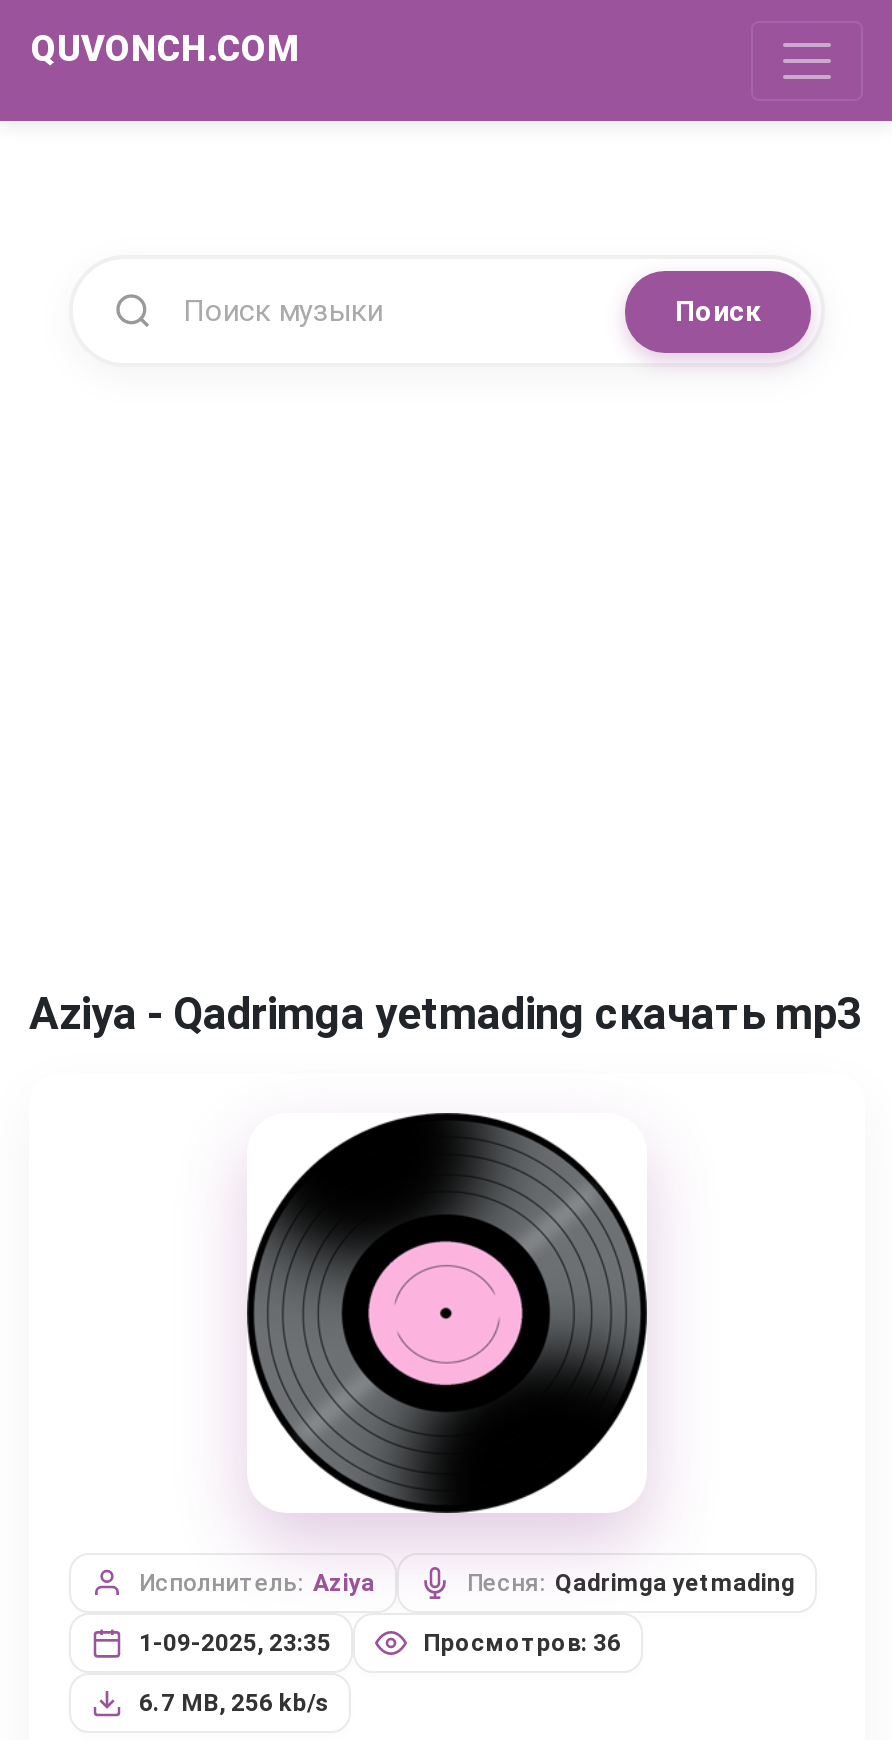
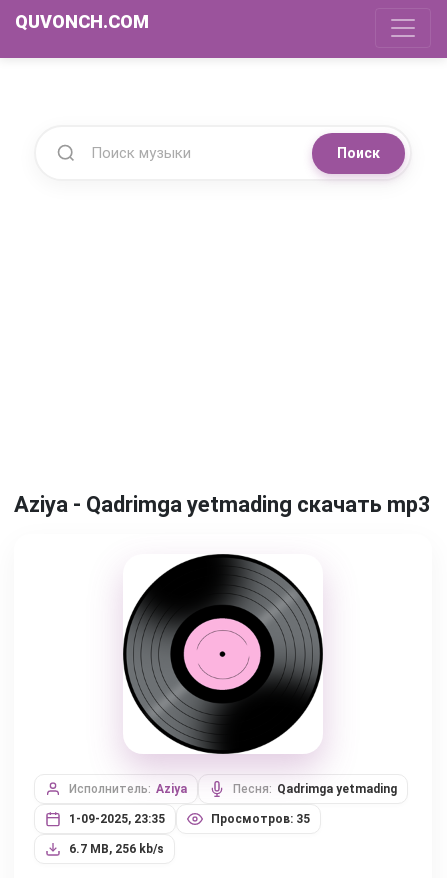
[423,1629,621,1657] Просмотров: 36 -> [211,812,310,826] Просмотров: 35

